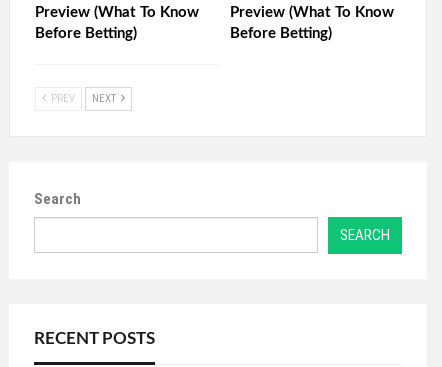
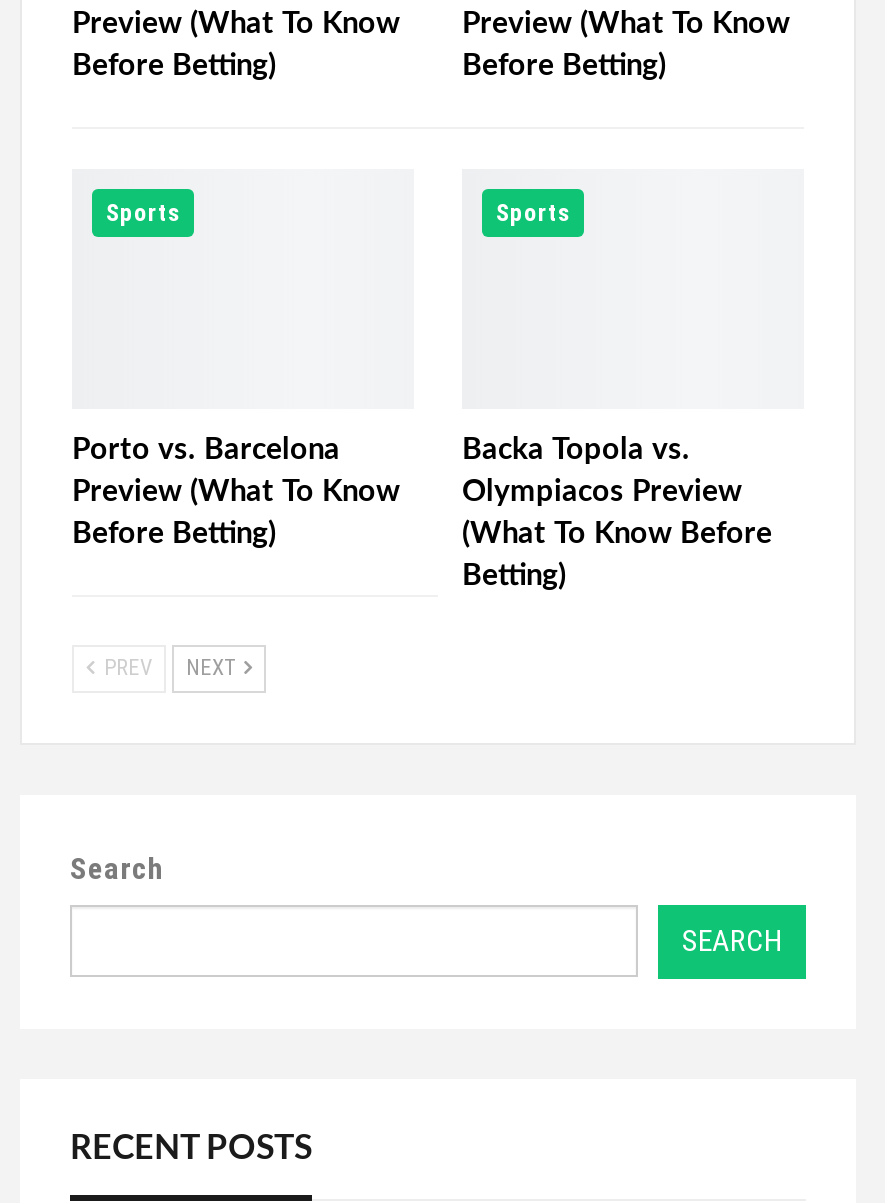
none -> [72,435,400,549] Porto vs. Barcelona | Preview (What To Know | Before Betting)
none -> [106,199,180,227] Sports
none -> [462,435,772,591] Backa Topola vs. | Olympiacos Preview | (What To Know Before | Betting)
none -> [496,199,570,227] Sports

